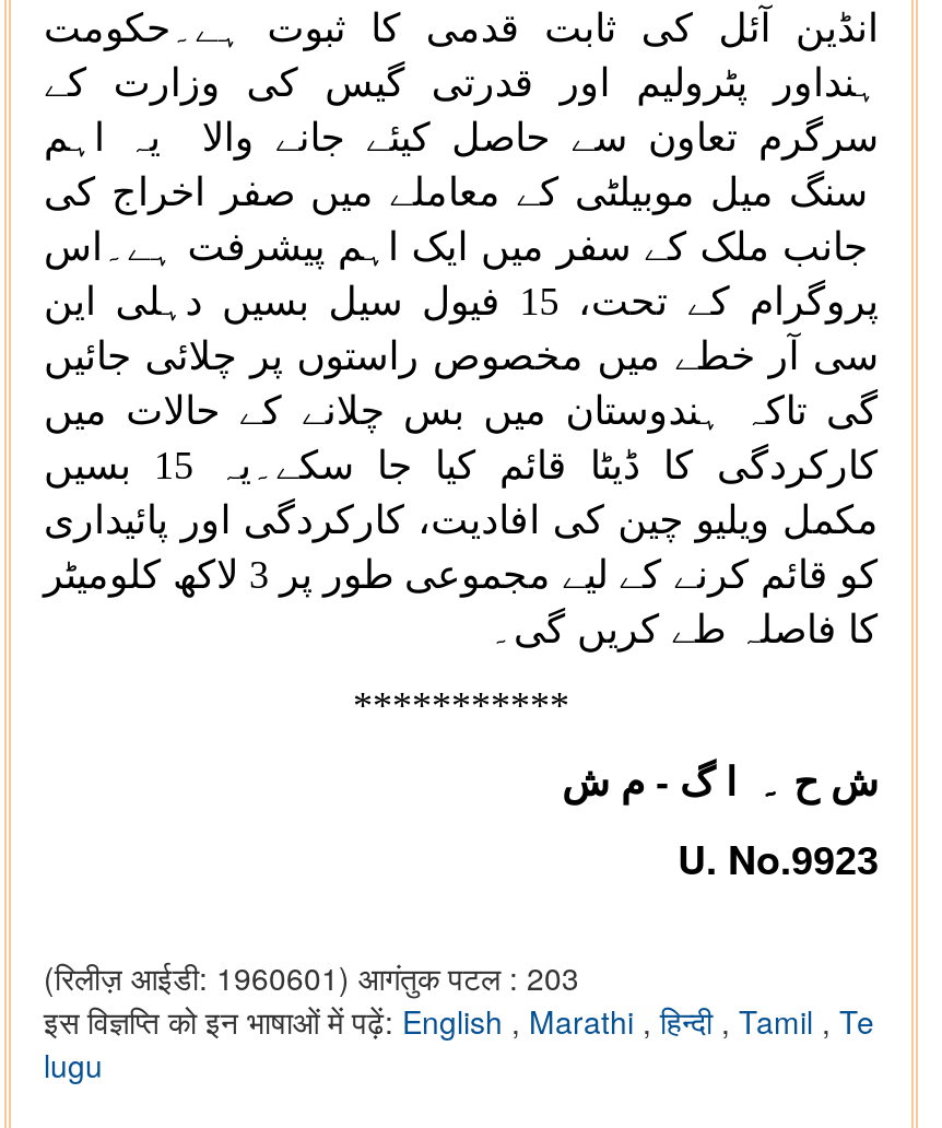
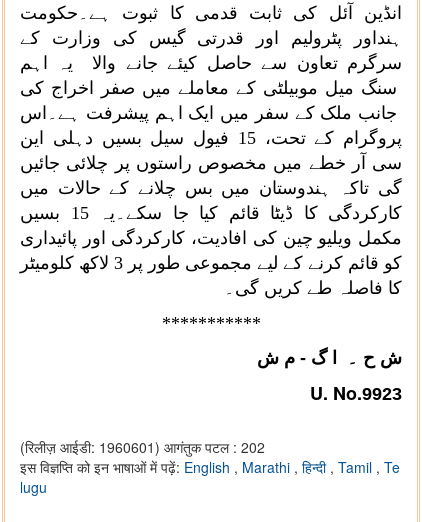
[44,956,579,1000] (रिलीज़ आईडी: 1960601) आगंतुक पटल : 203 -> [20,437,265,457] (रिलीज़ आईडी: 1960601) आगंतुक पटल : 202

